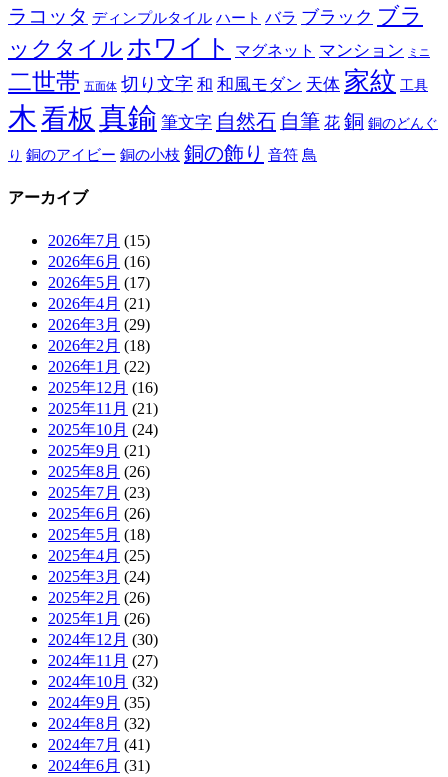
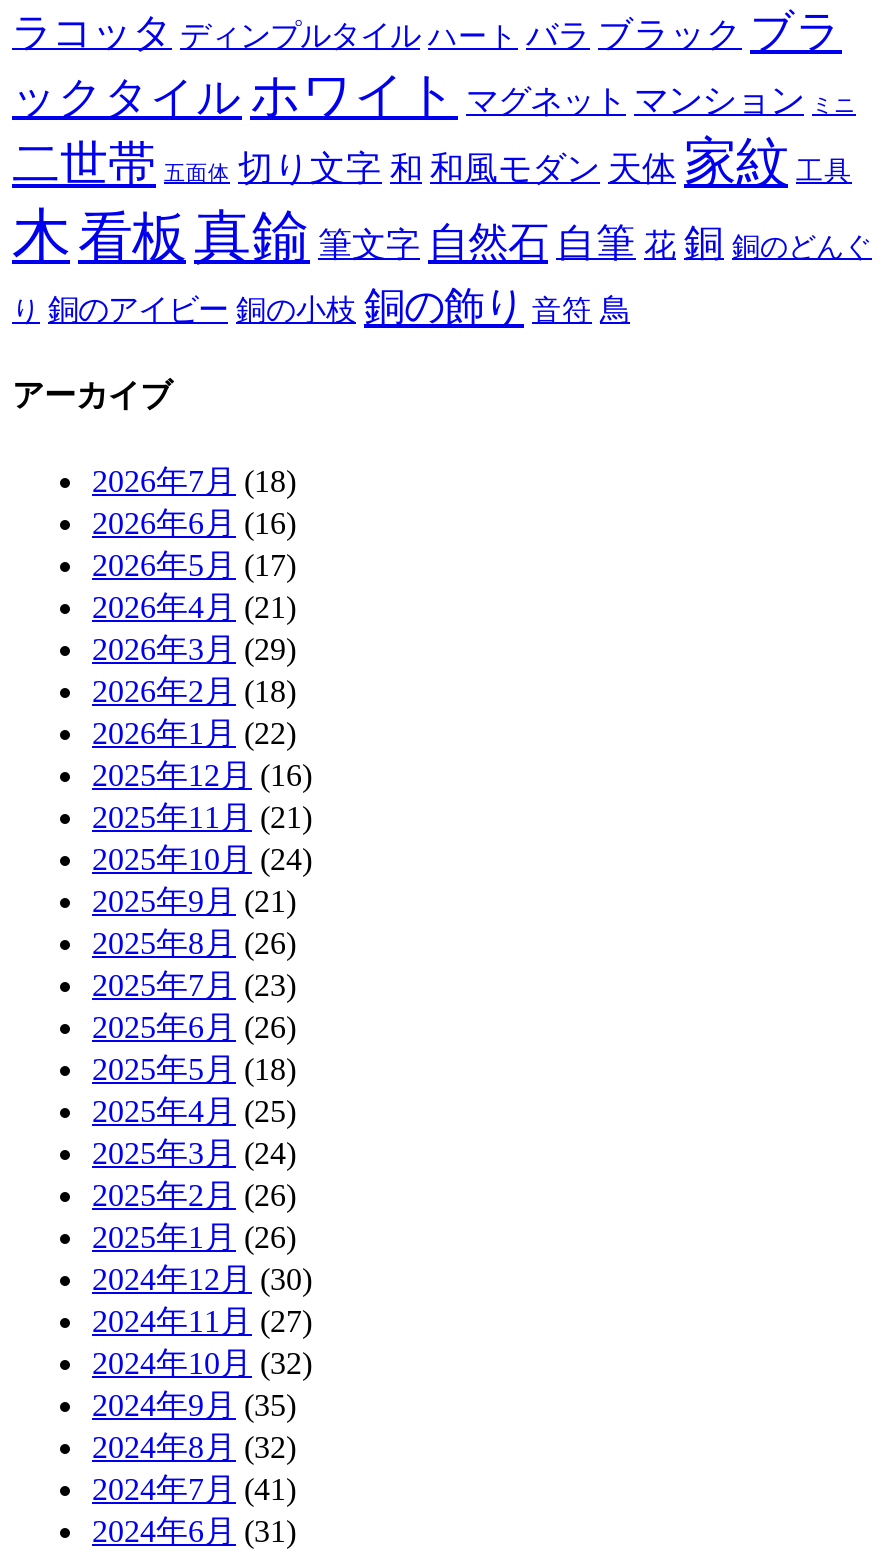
[48,231,150,248] 2026年7月(15) -> [92,463,296,497] 2026年7月(18)

